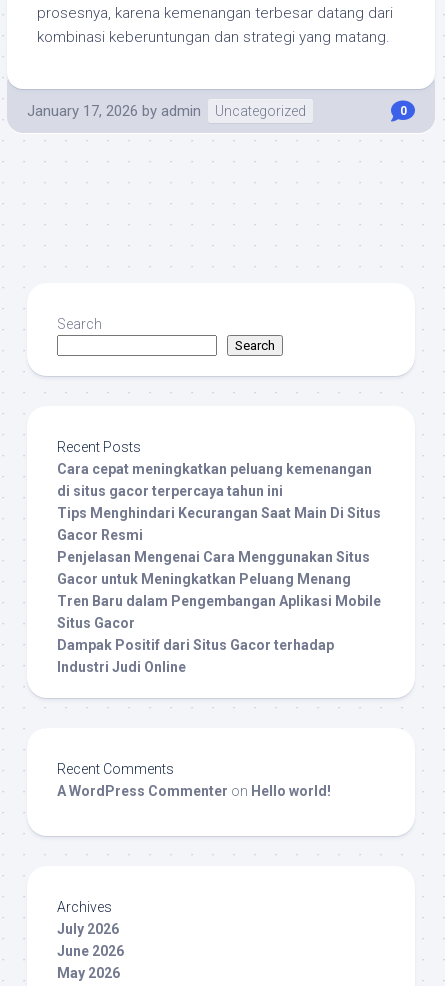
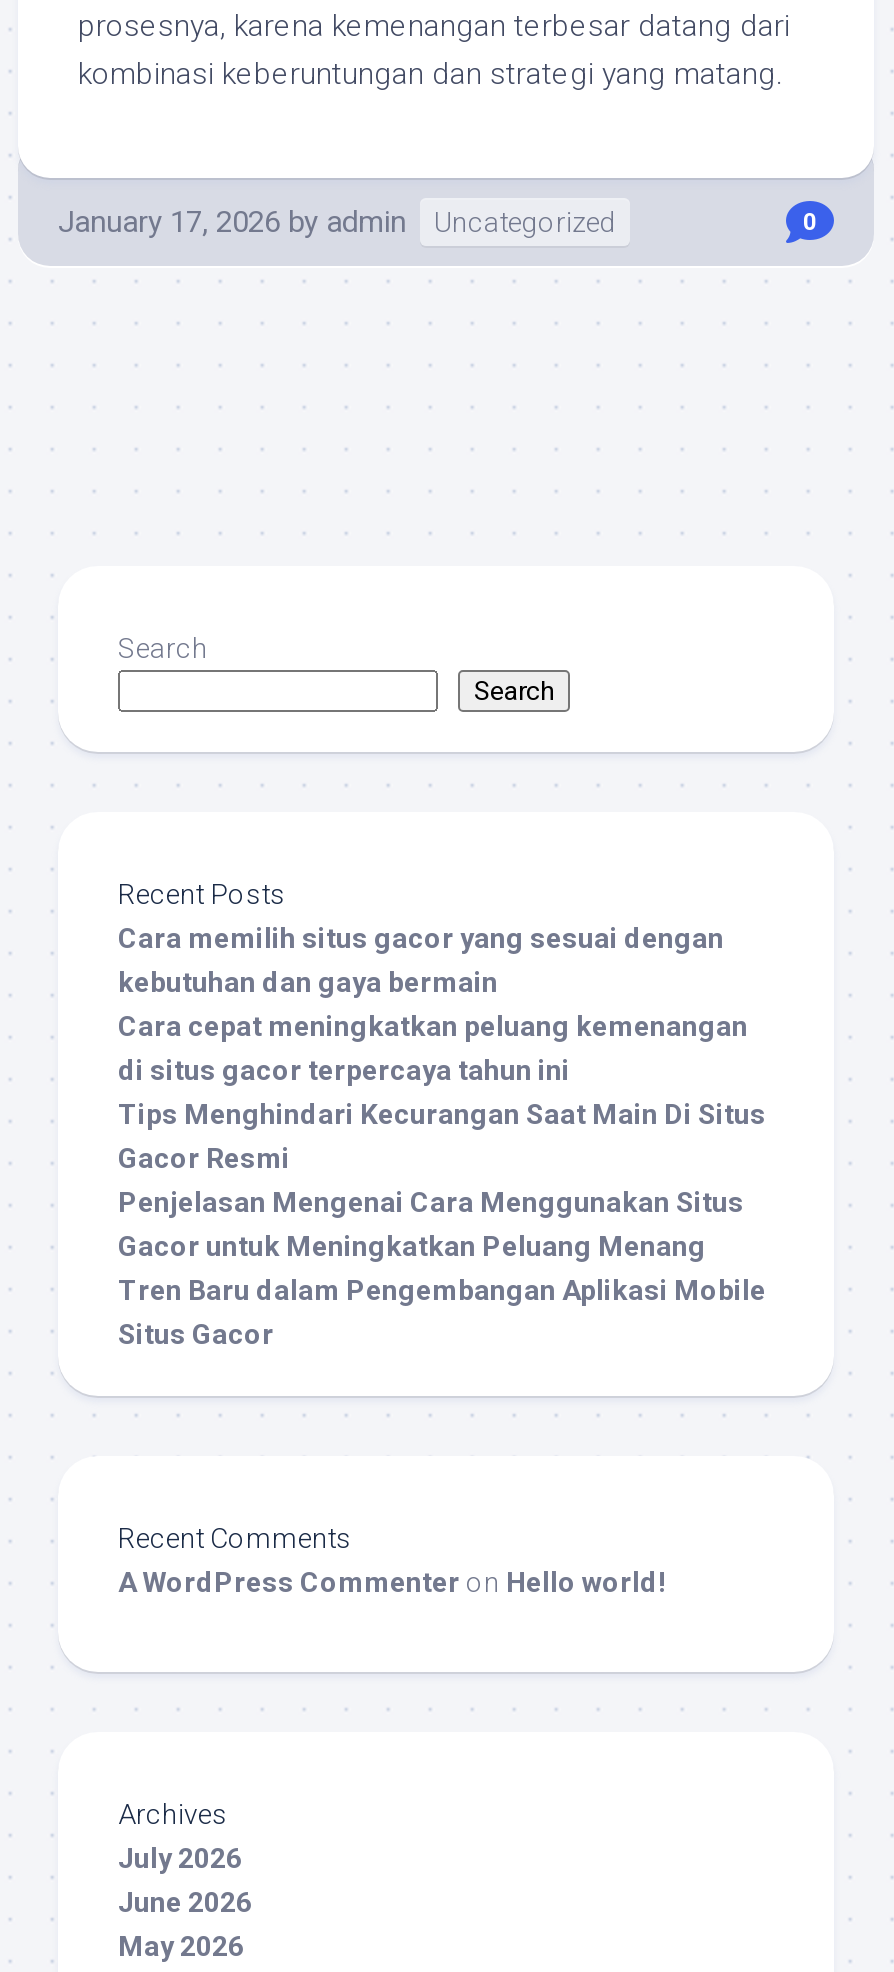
none -> [118,922,724,998] Cara memilih situs gacor yang sesuai dengan | kebutuhan dan gaya bermain
moved [57,461,381,631] -> [118,1010,766,1350]: Cara cepat meningkatkan peluang kemenangan | di situs gacor terpercaya tahun ini | Tips Menghindari Kecurangan Saat Main Di Situs | Gacor Resmi | Penjelasan Mengenai Cara Menggunakan Situs | Gacor untuk Meningkatkan Peluang Menang | Tren Baru dalam Pengembangan Aplikasi Mobile | Situs Gacor
[57,637,334,675] Dampak Positif dari Situs Gacor terhadap | Industri Judi Online -> none

